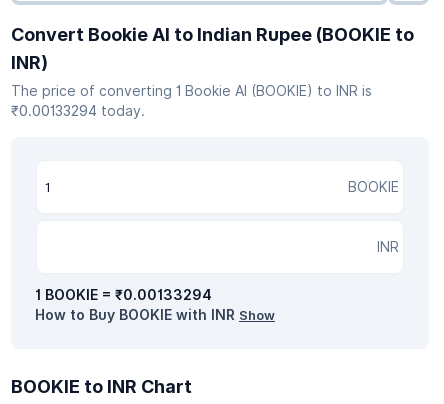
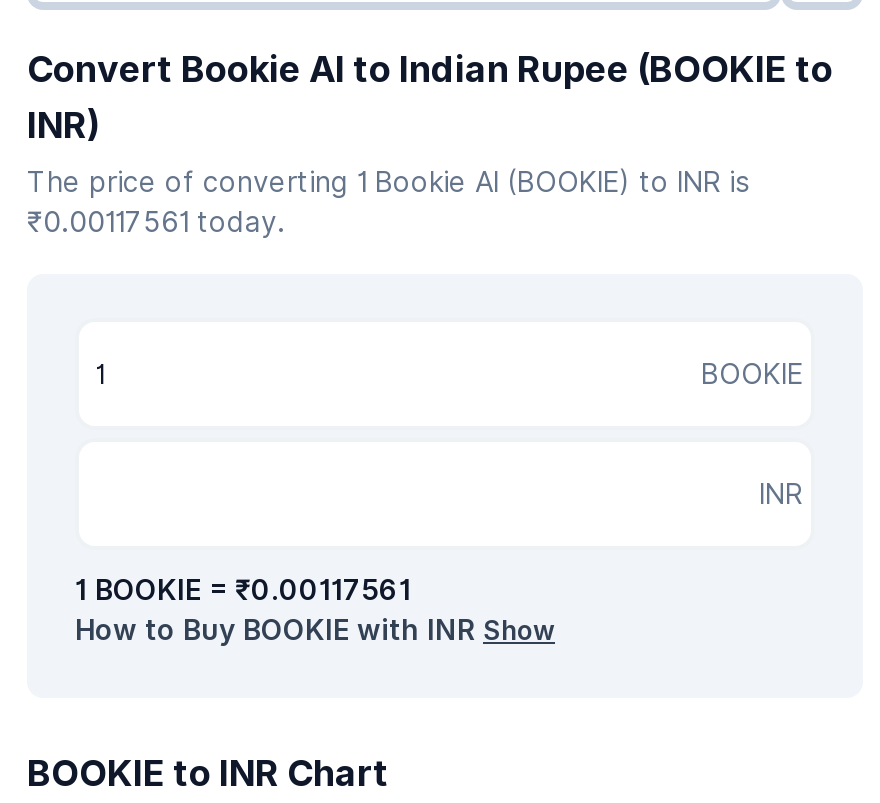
[11,102,145,119] ₹0.00133294 today. -> [27,204,285,238] ₹0.00117561 today.
[35,286,212,303] 1 BOOKIE = ₹0.00133294 -> [75,572,411,606] 1 BOOKIE = ₹0.00117561

